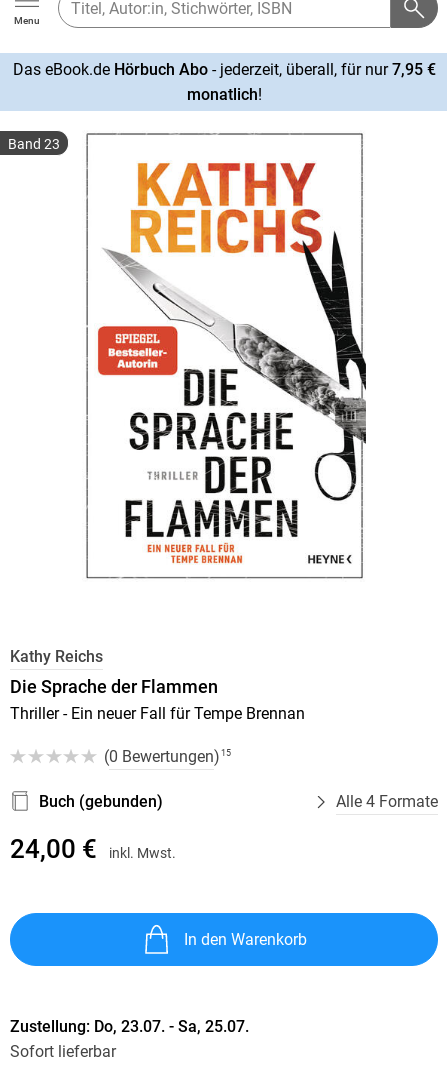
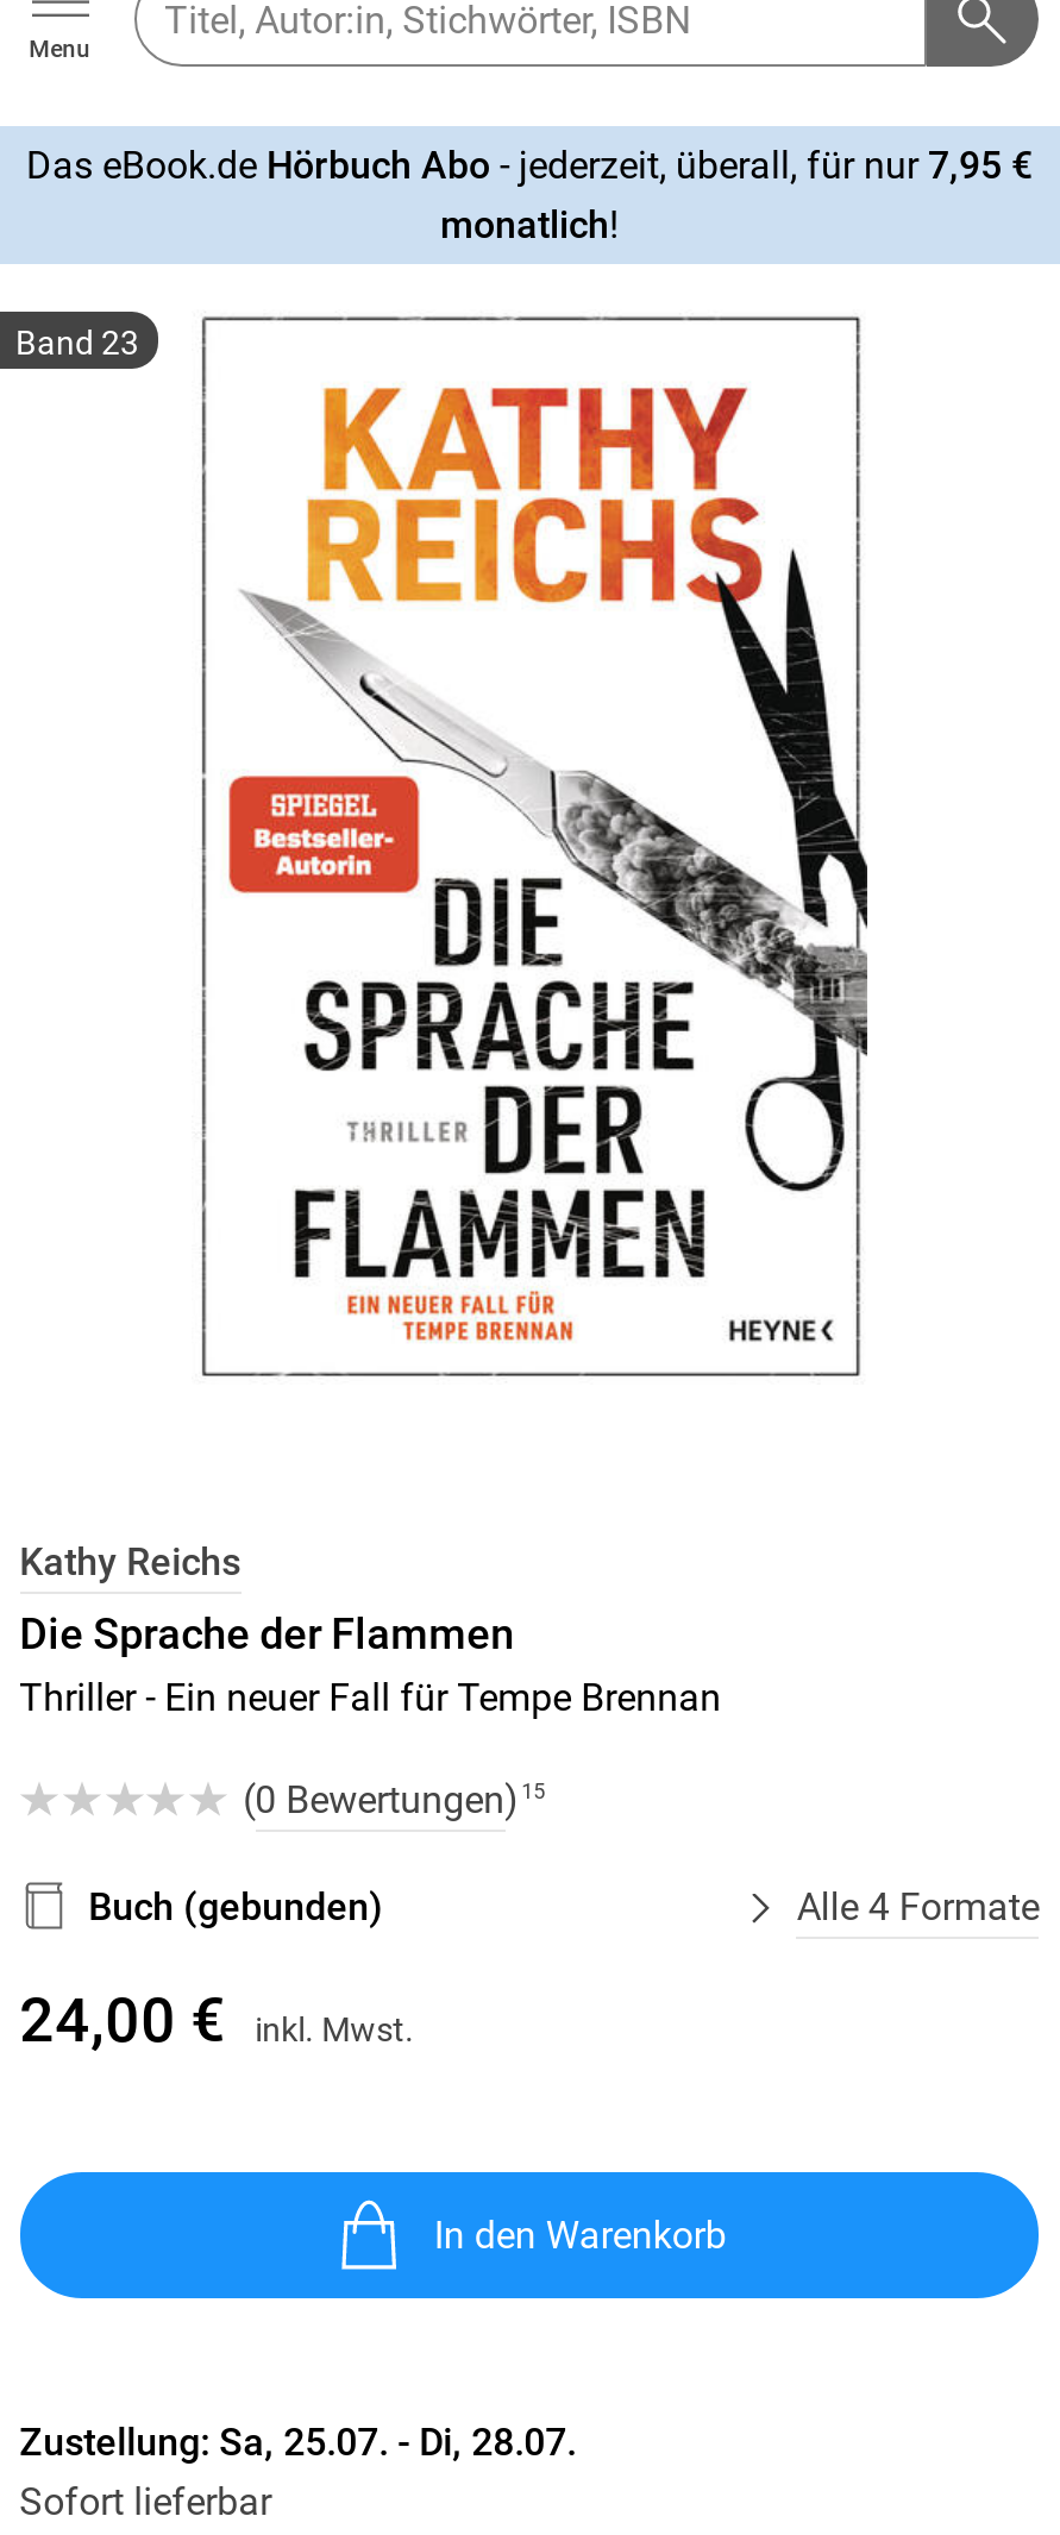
[10,1017,249,1036] Zustellung: Do, 23.07. - Sa, 25.07. -> [19,2420,576,2465] Zustellung: Sa, 25.07. - Di, 28.07.

